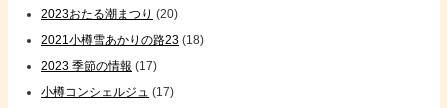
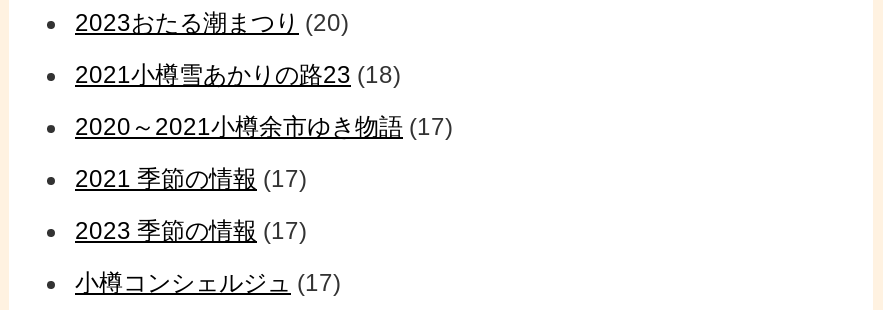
none -> [75,113,453,193] 2020～2021小樽余市ゆき物語(17) | 2021 季節の情報(17)

